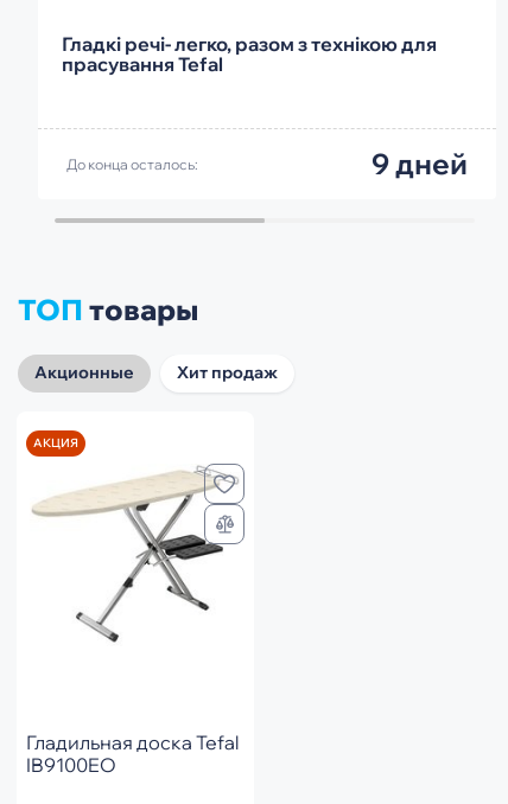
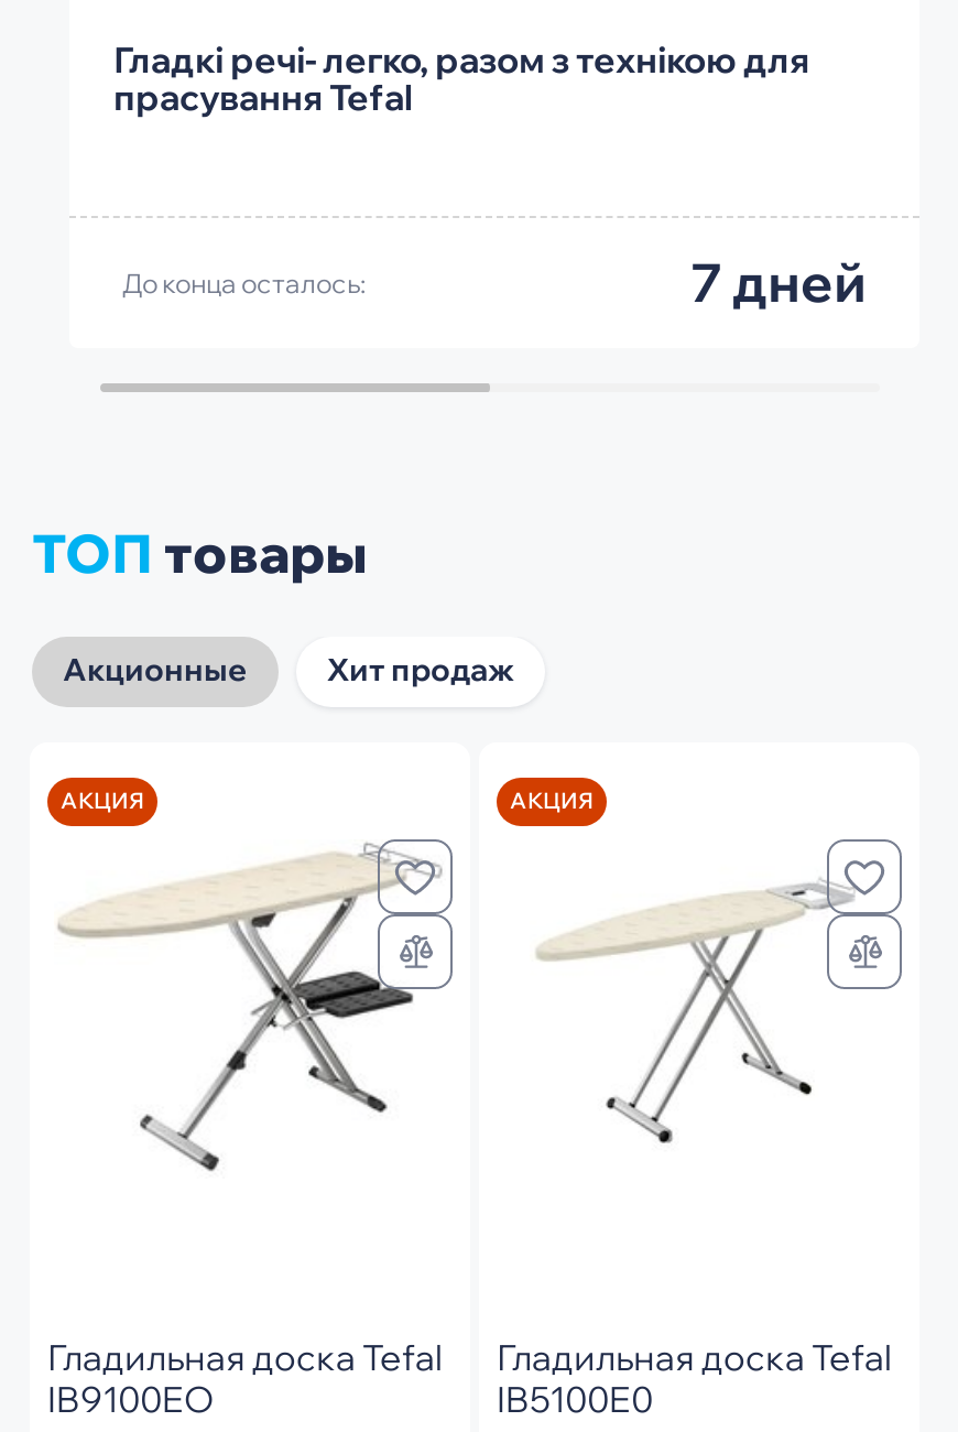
[372,145,468,181] 9 дней -> [690,248,867,314] 7 дней
none -> [510,787,594,815] АКЦИЯ
none -> [536,837,904,1146] [image]
none -> [497,1334,891,1420] Гладильная доска Tefal | IB5100E0

